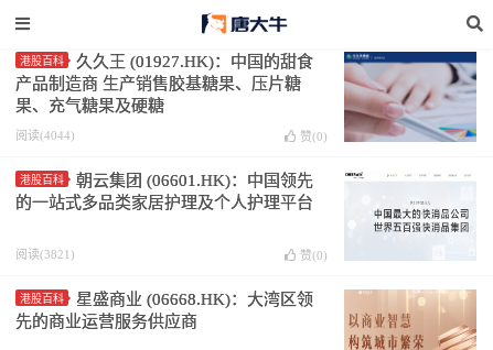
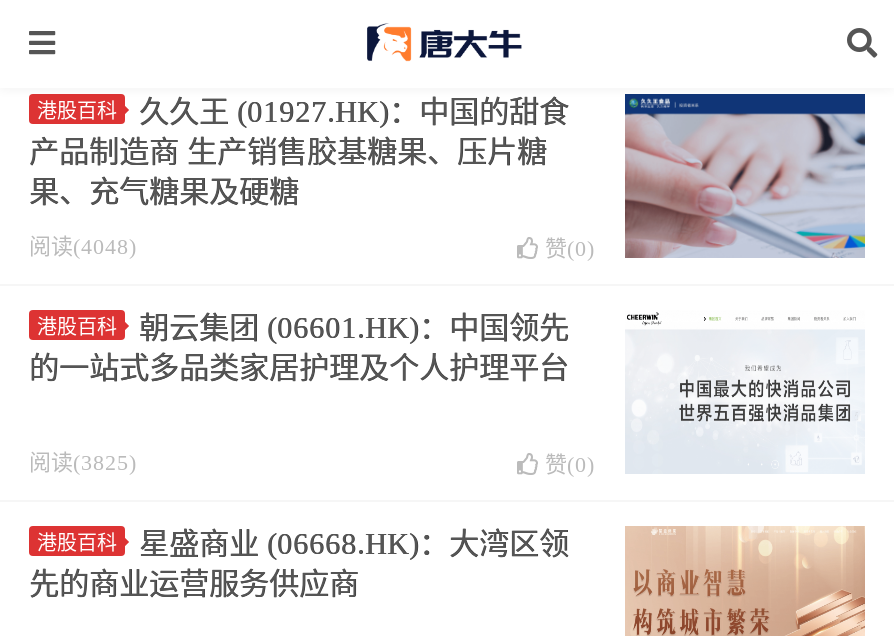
[15,129,75,142] 阅读(4044) -> [29,234,137,258] 阅读(4048)
[15,248,75,261] 阅读(3821) -> [29,450,137,474] 阅读(3825)

